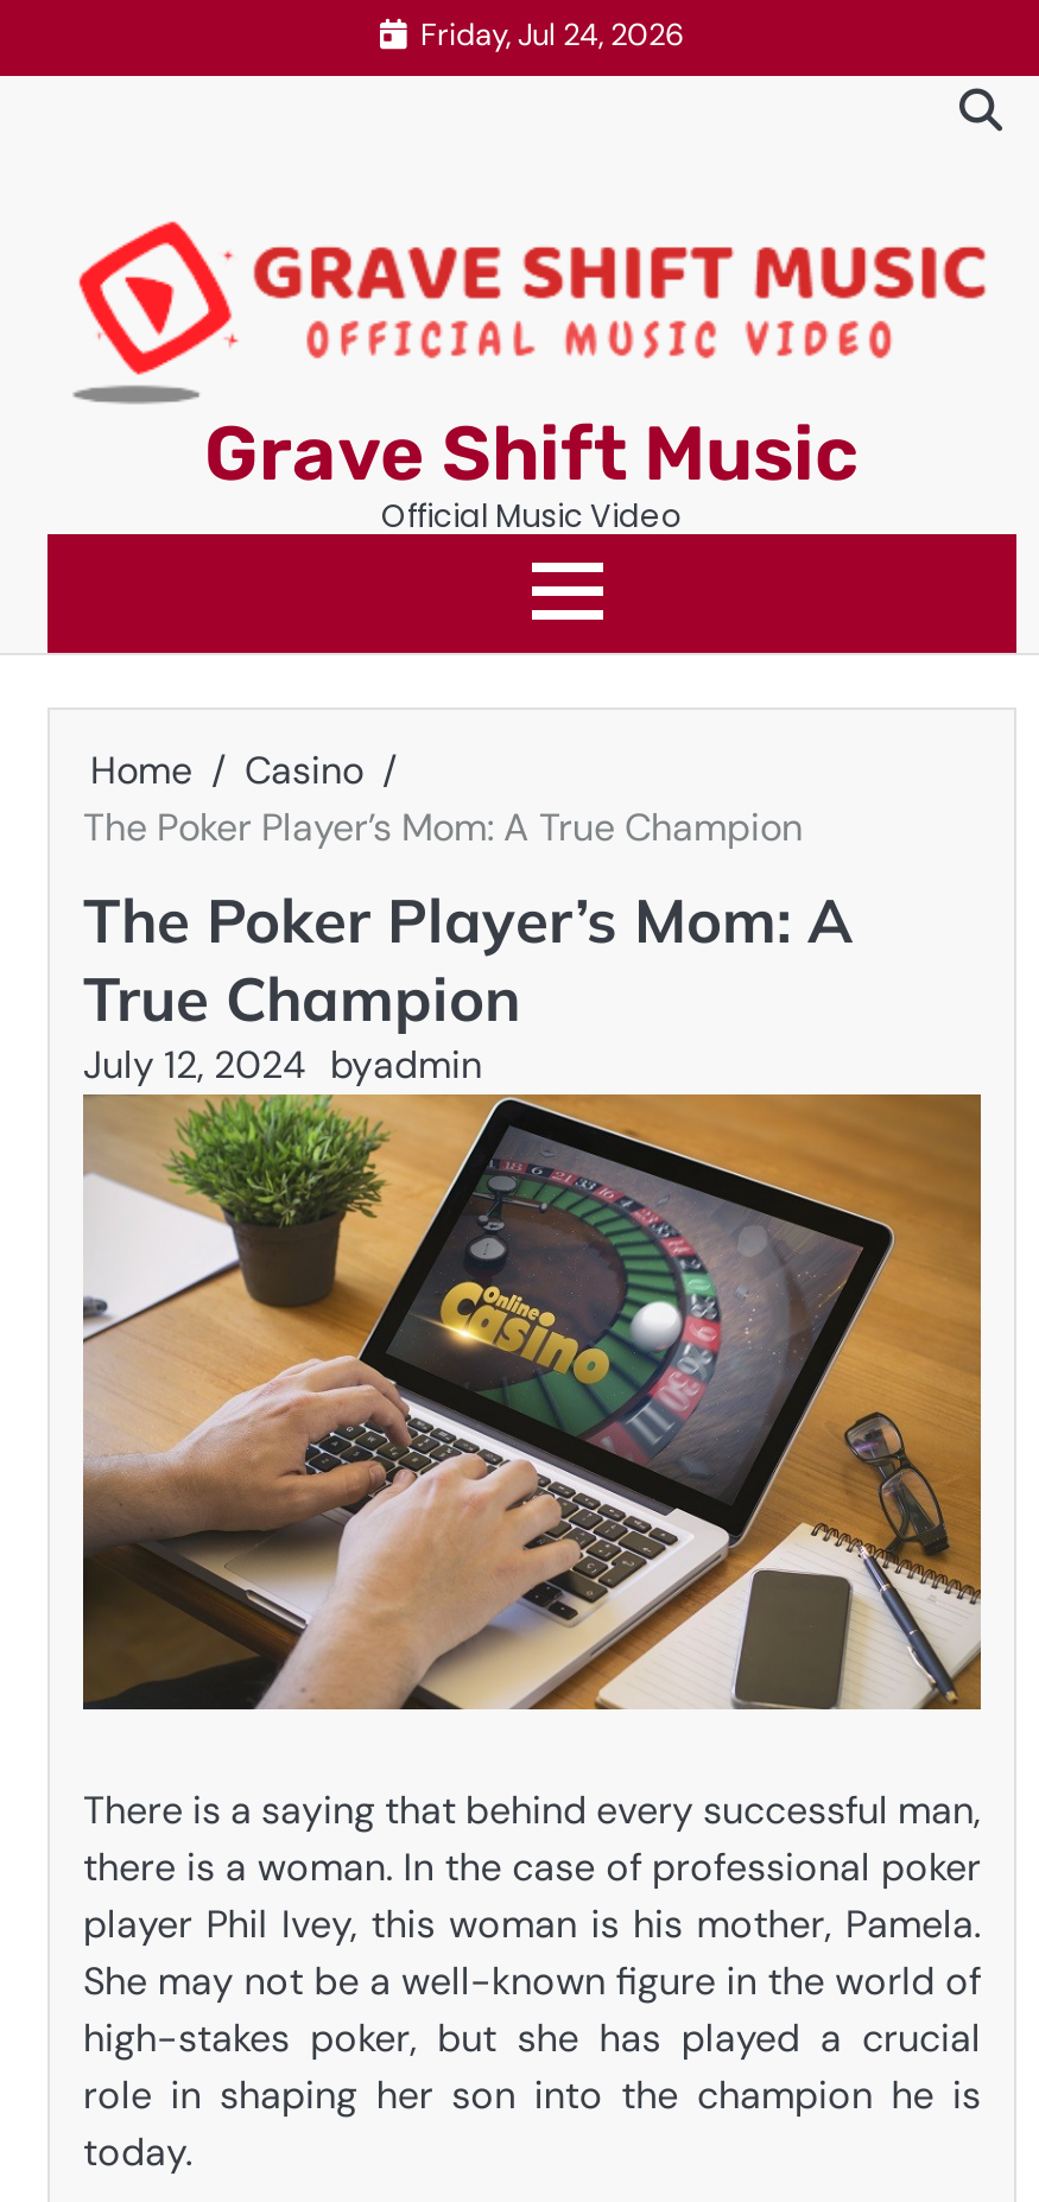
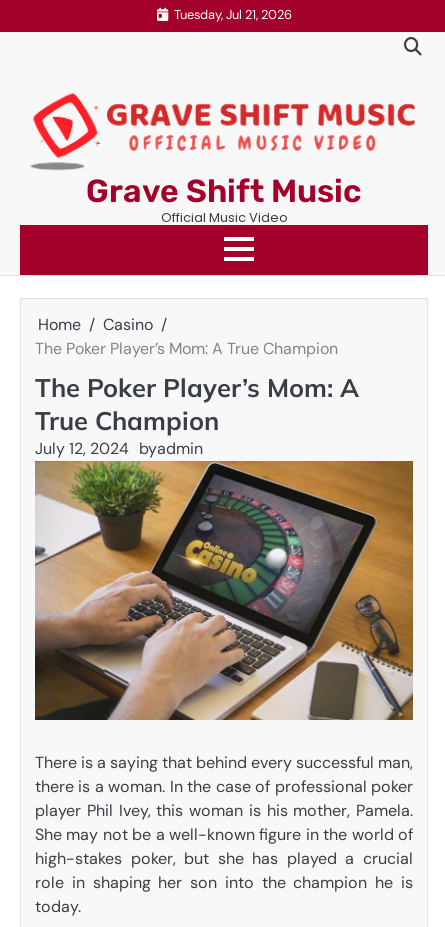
[420,13,684,53] Friday, Jul 24, 2026 -> [173,5,291,22] Tuesday, Jul 21, 2026

